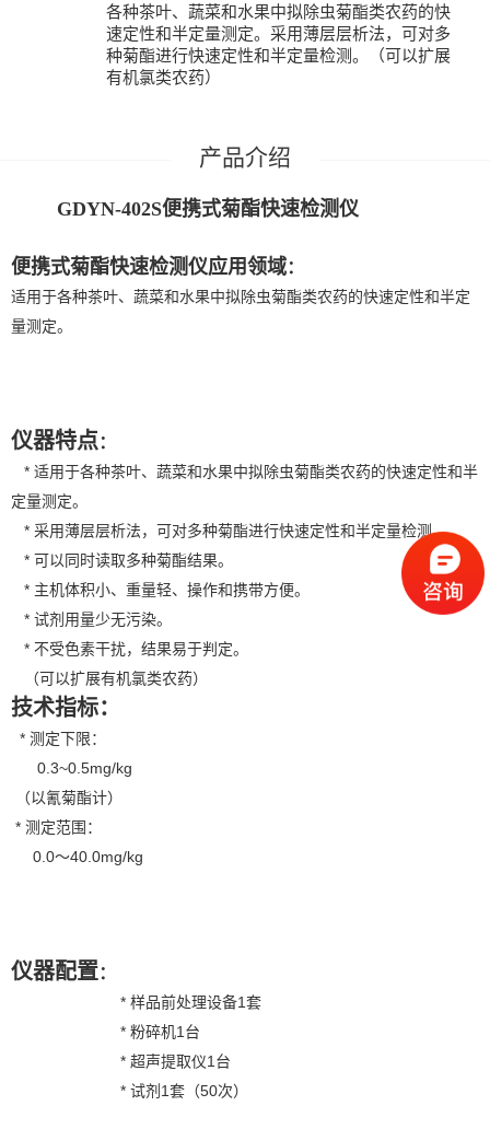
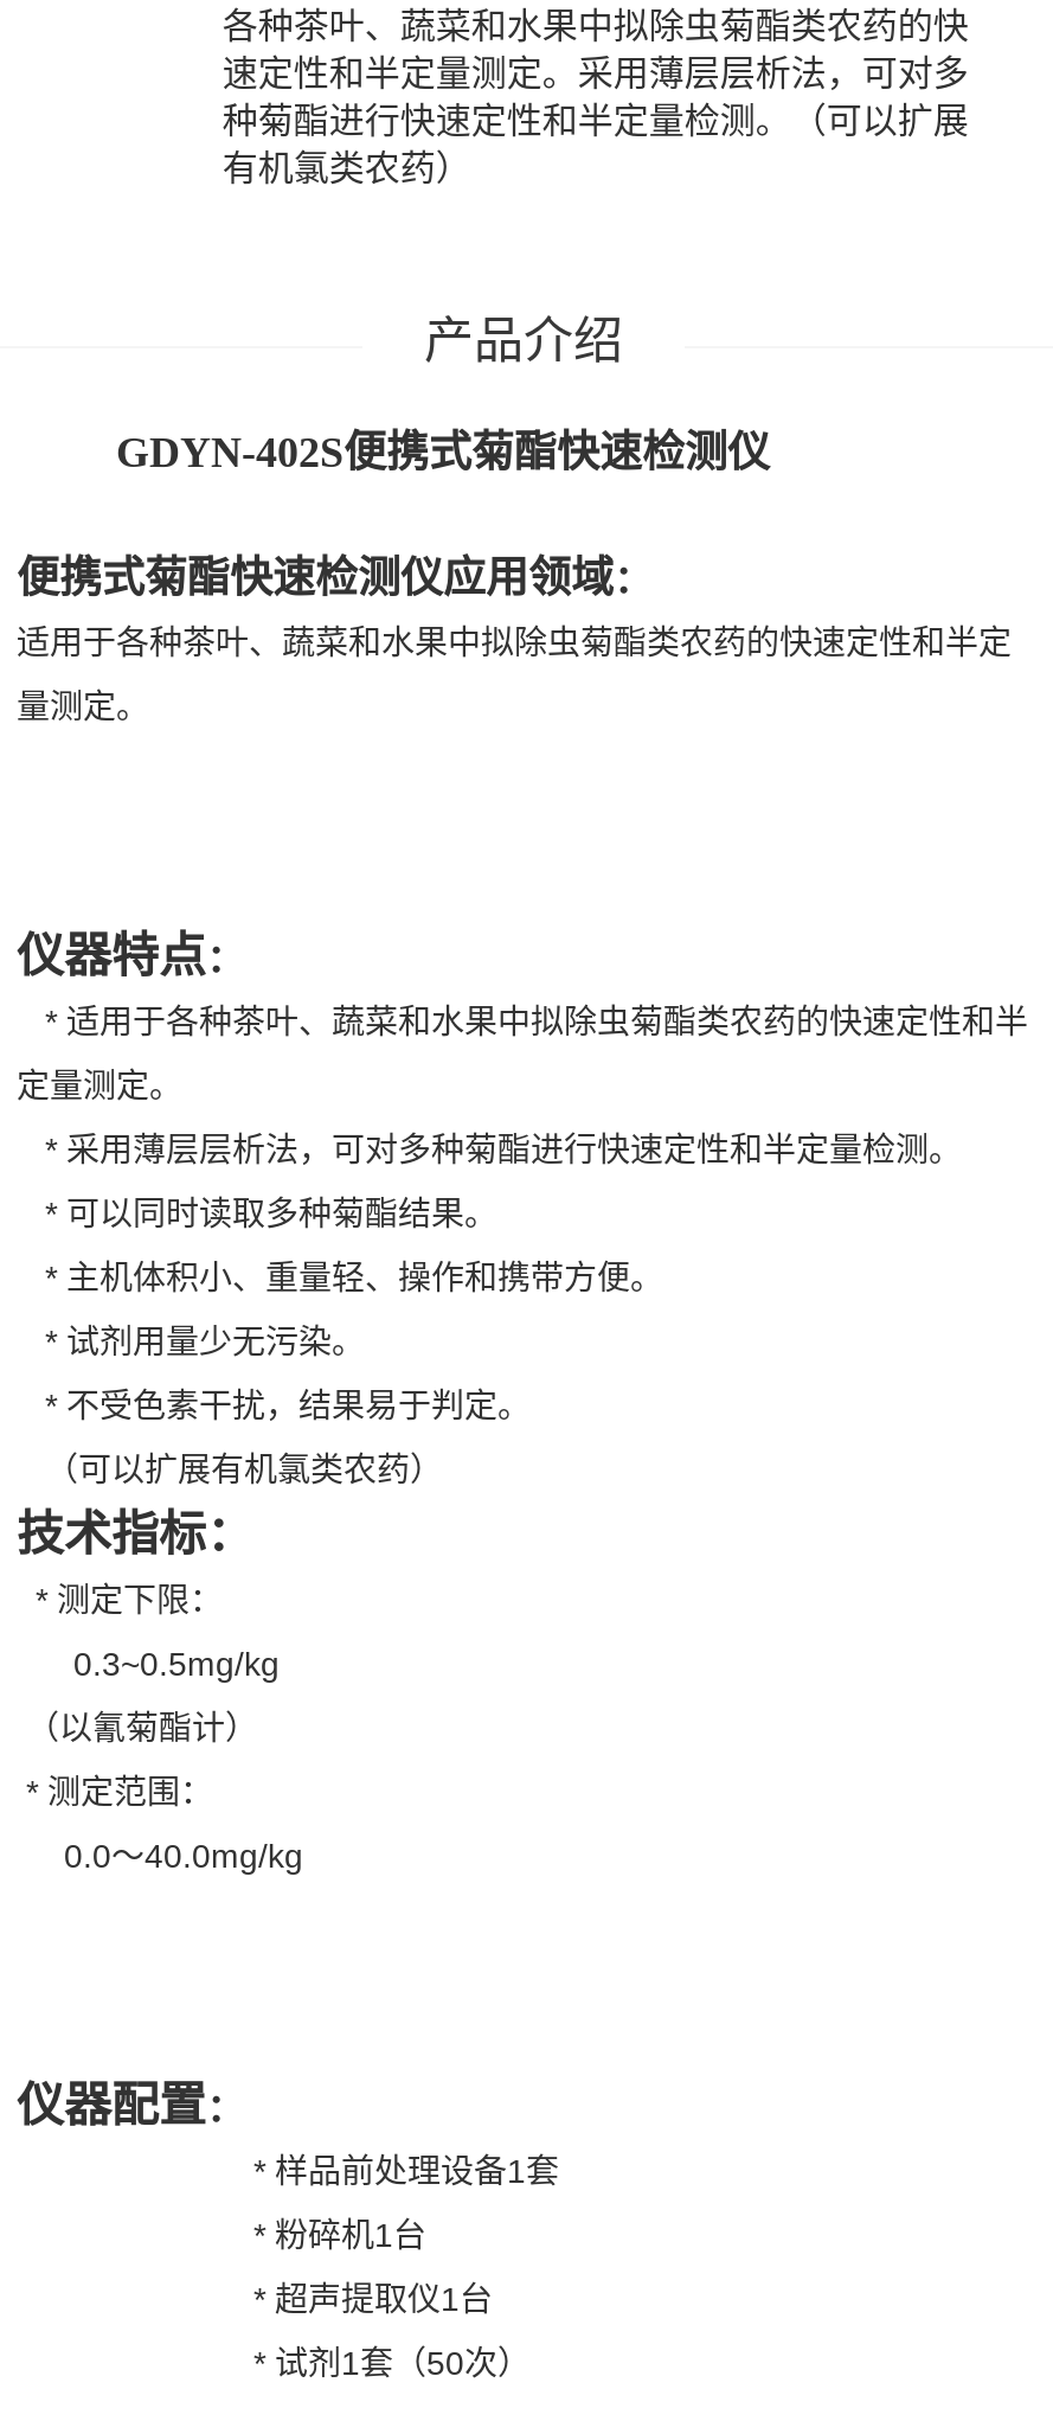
[400,531,486,616] [image] -> none

